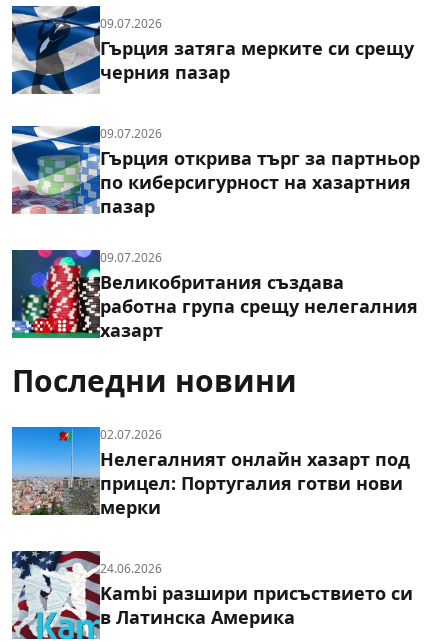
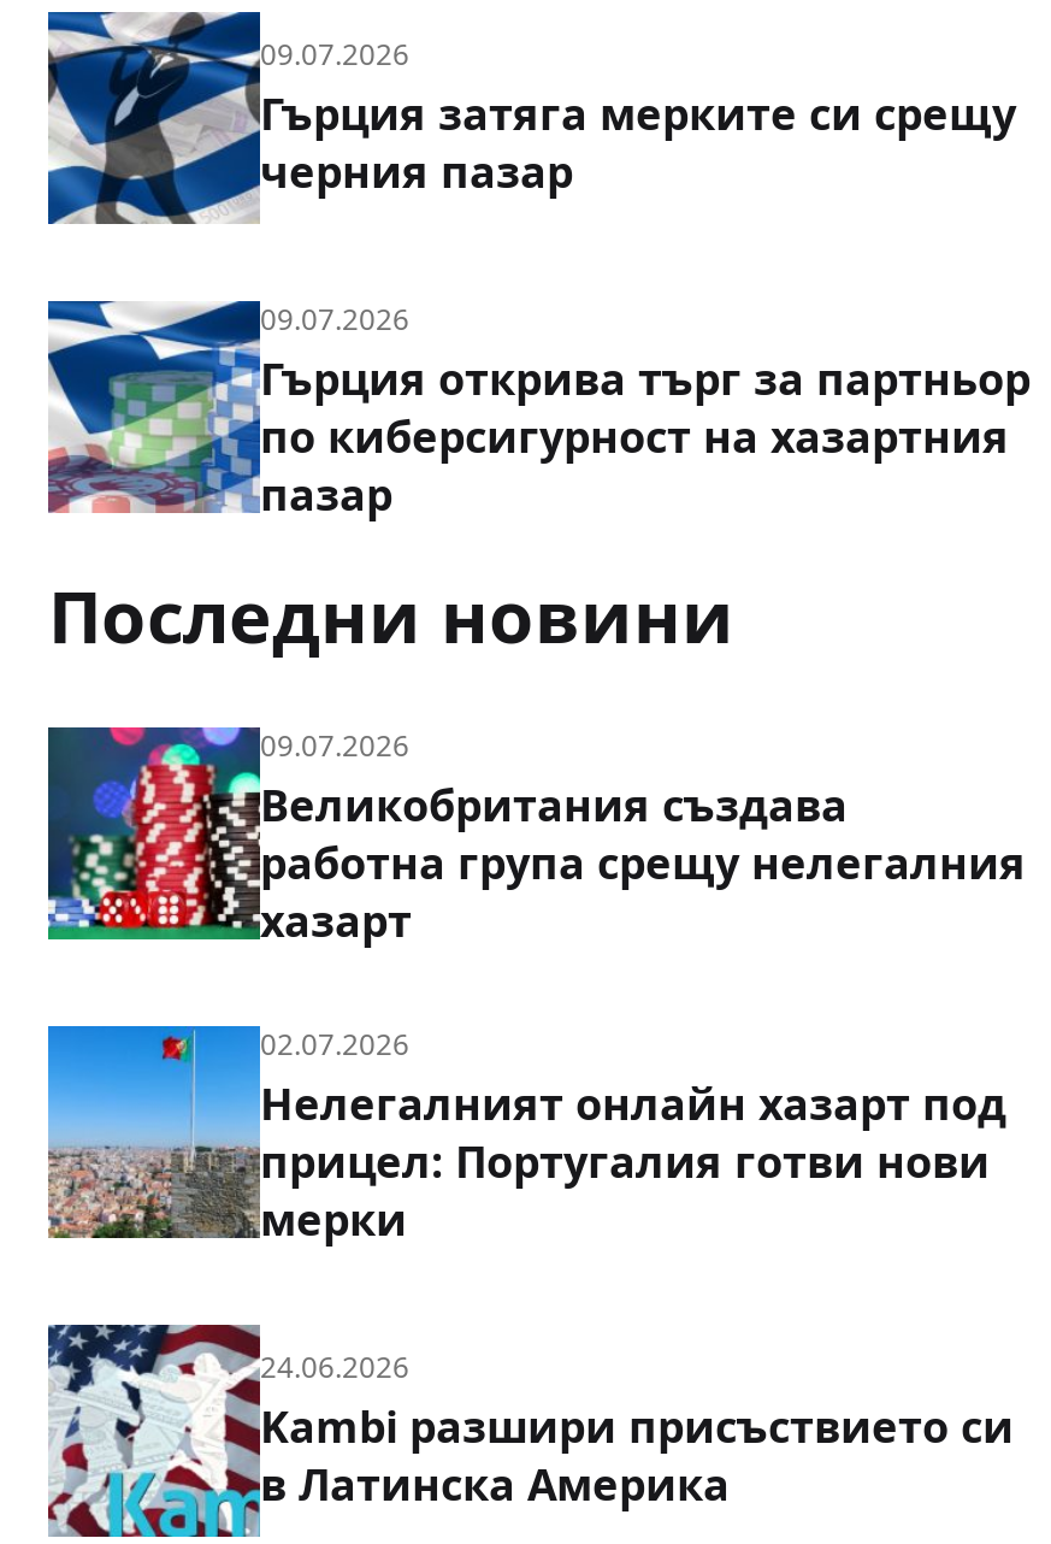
moved [11,248,418,342] -> [46,723,1026,949]: [image] | 09.07.2026 | Великобритания създава | работна група срещу нелегалния | хазарт
moved [12,360,297,401] -> [48,566,734,665]: Последни новини

